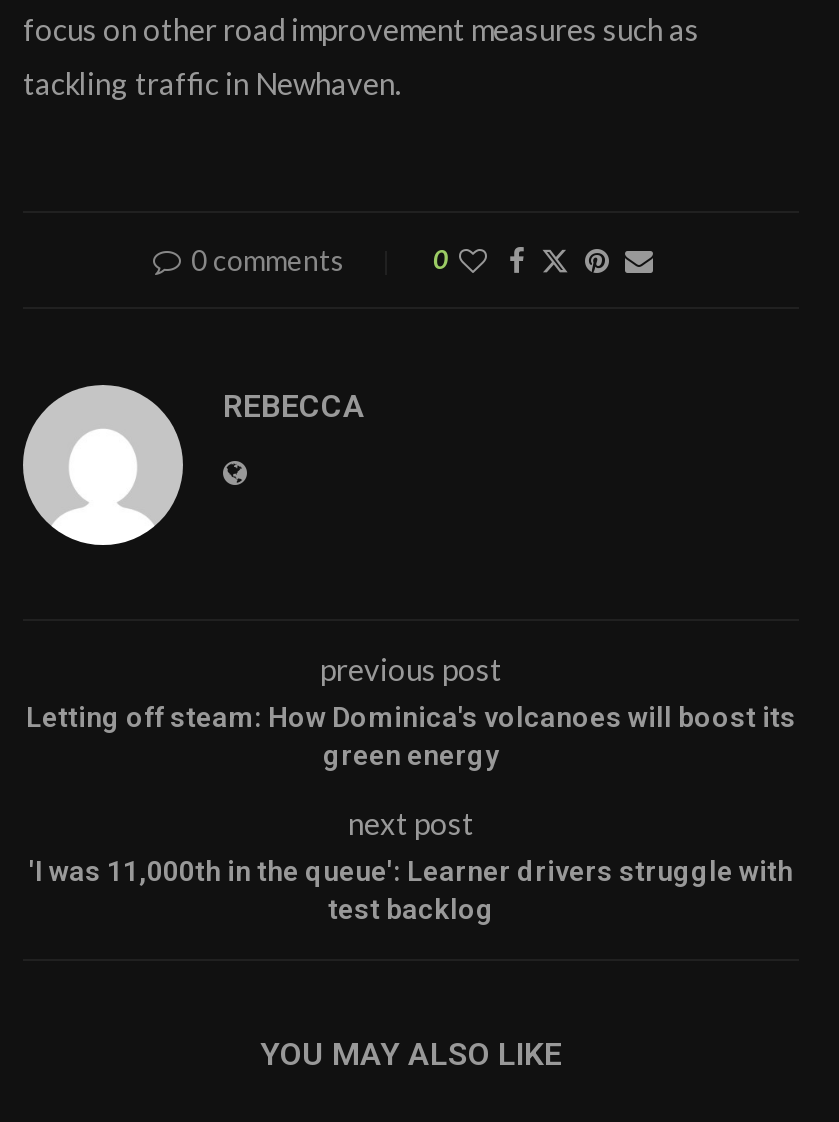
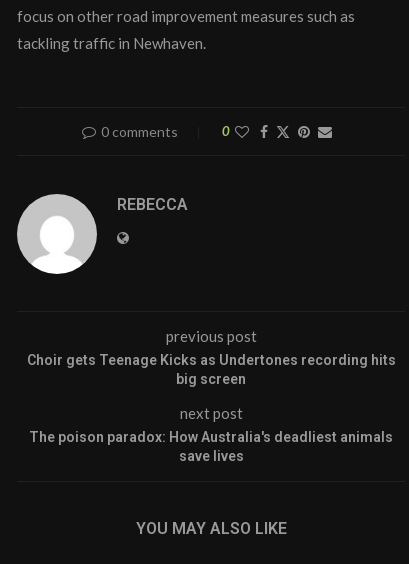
[26,701,796,771] Letting off steam: How Dominica's volcanoes will boost its | green energy -> [26,352,395,387] Choir gets Teenage Kicks as Undertones recording hits | big screen
[29,855,793,925] 'I was 11,000th in the queue': Learner drivers struggle with | test backlog -> [29,429,393,464] The poison paradox: How Australia's deadliest animals | save lives

